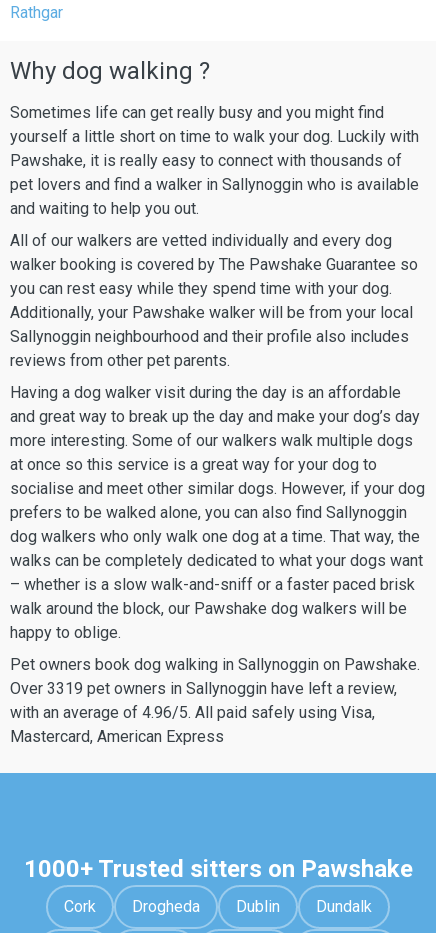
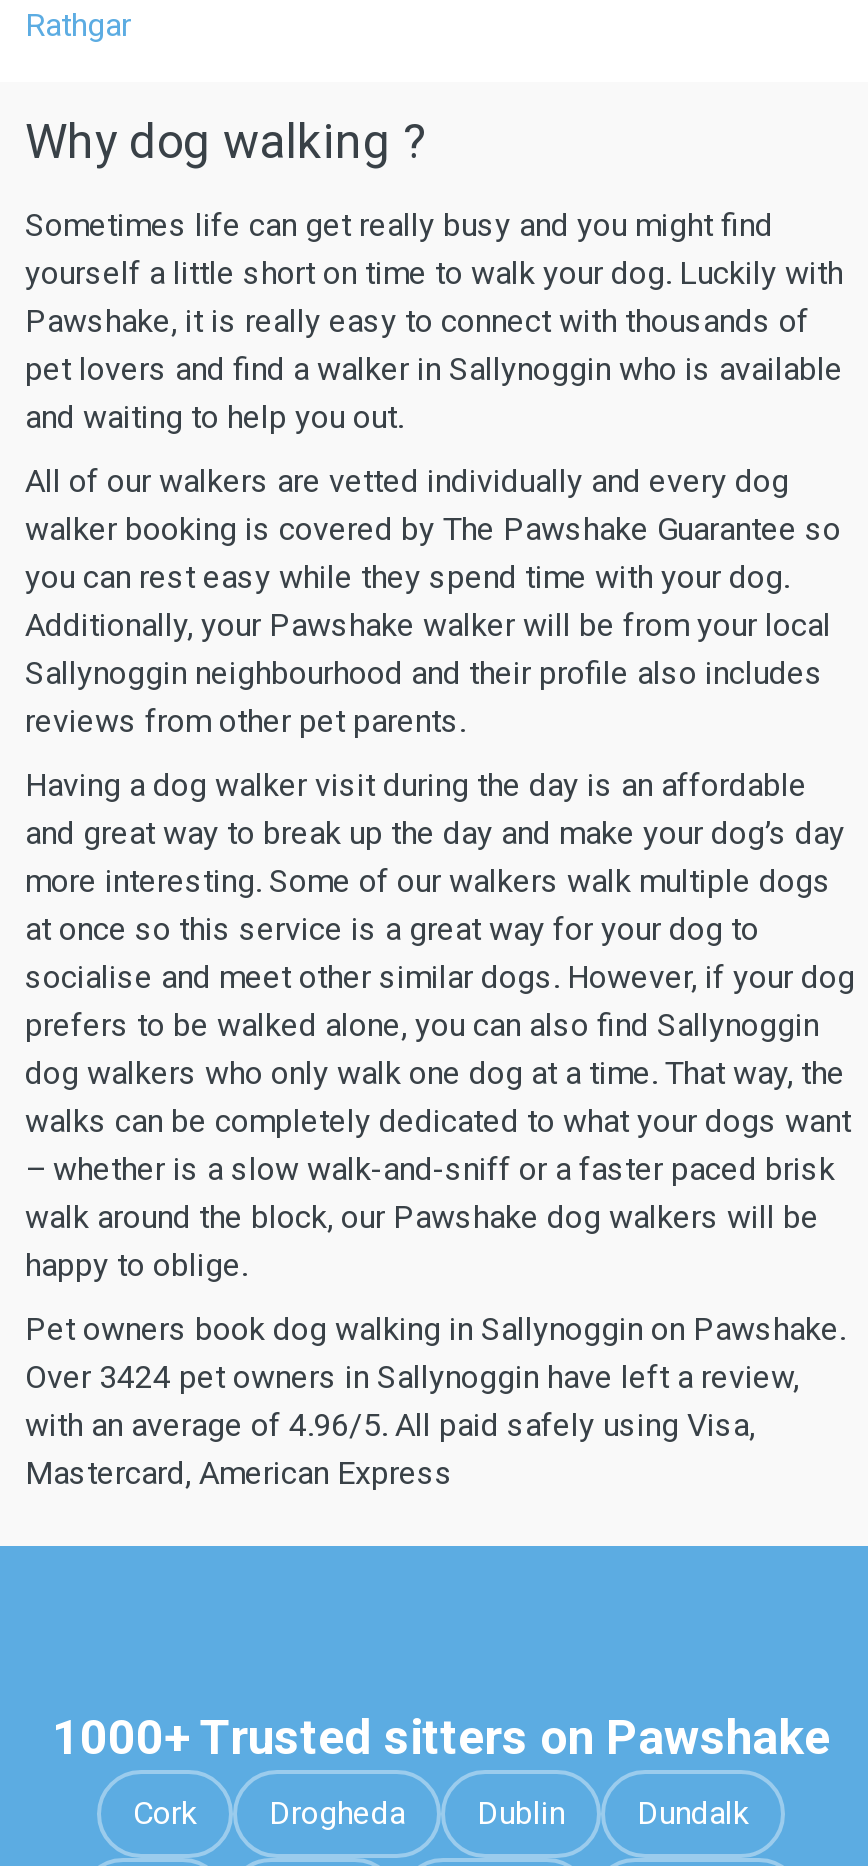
[10,679,397,698] Over 3319 pet owners in Sallynoggin have left a review, -> [25,1358,799,1396] Over 3424 pet owners in Sallynoggin have left a review,

